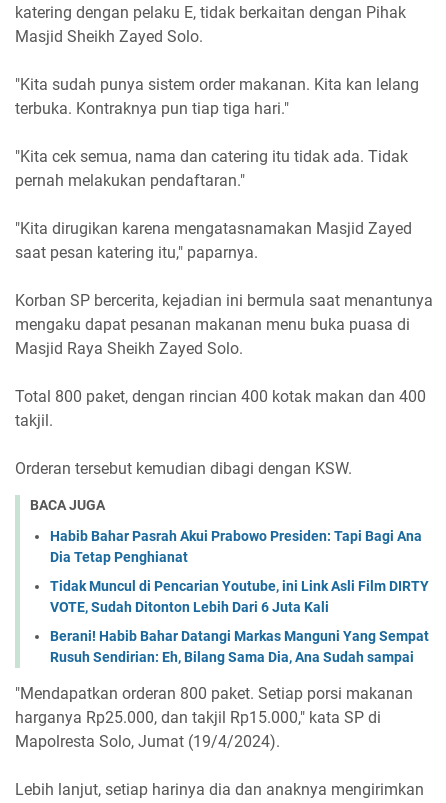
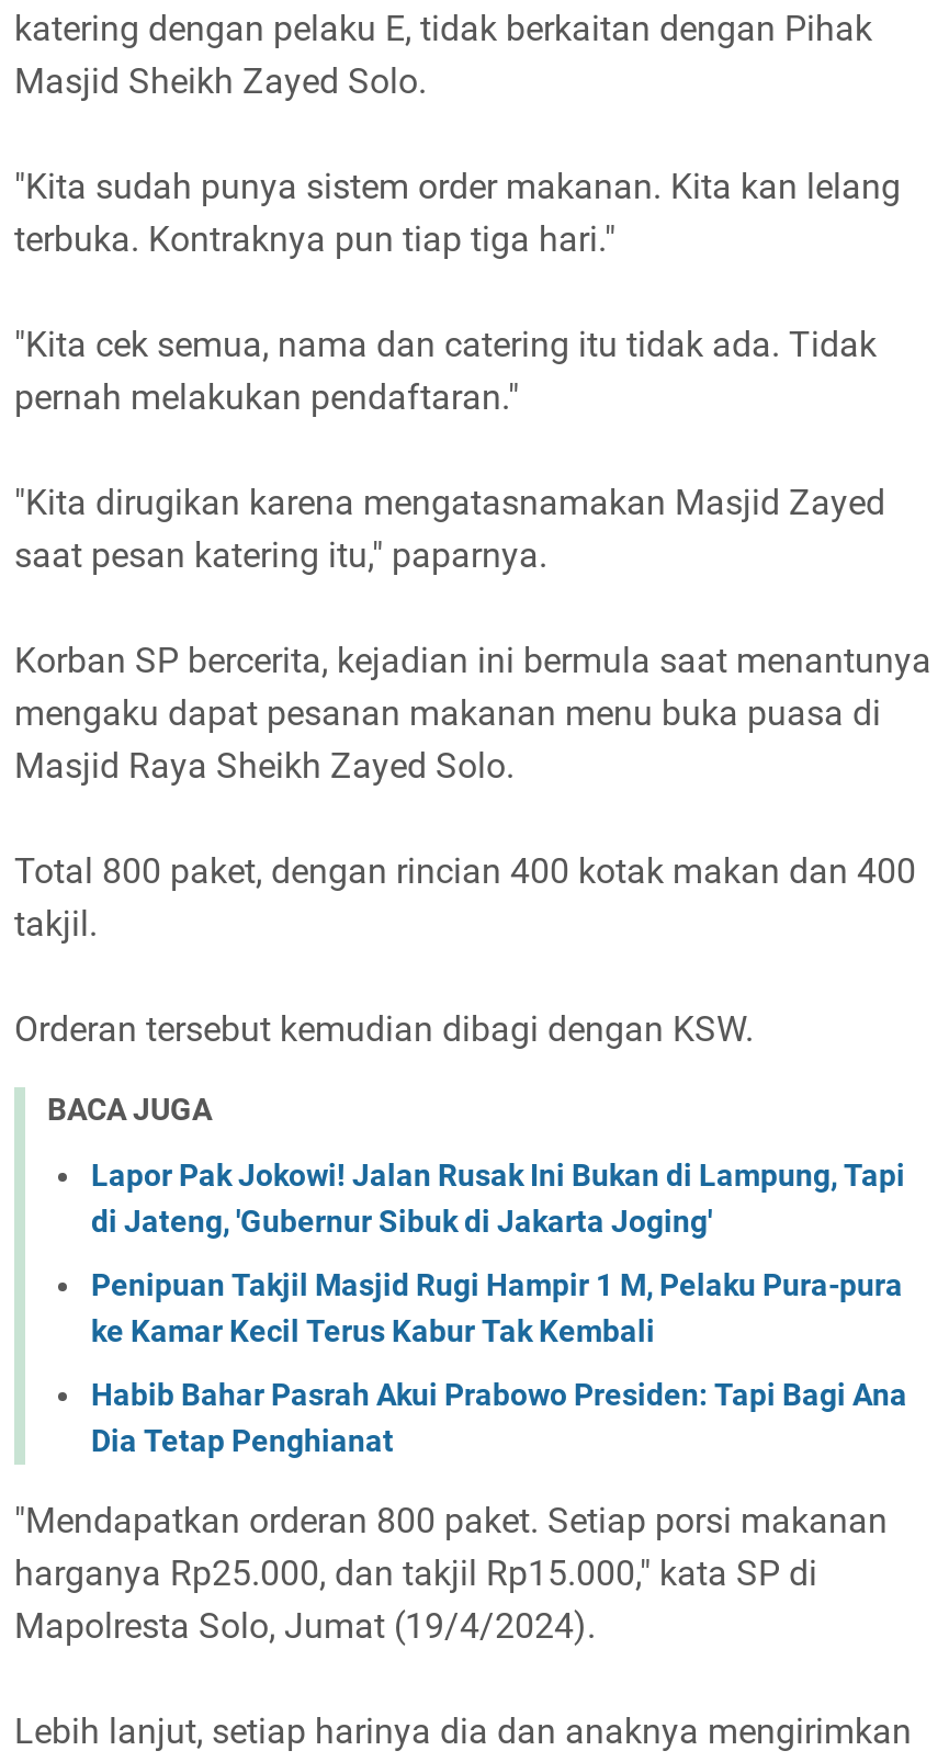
none -> [91,1158,905,1349] Lapor Pak Jokowi! Jalan Rusak Ini Bukan di Lampung, Tapi | di Jateng, 'Gubernur Sibuk di Jakarta Joging' | Penipuan Takjil Masjid Rugi Hampir 1 M, Pelaku Pura-pura | ke Kamar Kecil Terus Kabur Tak Kembali
moved [50,528,422,565] -> [91,1377,907,1459]: Habib Bahar Pasrah Akui Prabowo Presiden: Tapi Bagi Ana | Dia Tetap Penghianat
[50,578,429,665] Tidak Muncul di Pencarian Youtube, ini Link Asli Film DIRTY | VOTE, Sudah Ditonton Lebih Dari 6 Juta Kali | Berani! Habib Bahar Datangi Markas Manguni Yang Sempat | Rusuh Sendirian: Eh, Bilang Sama Dia, Ana Sudah sampai -> none

